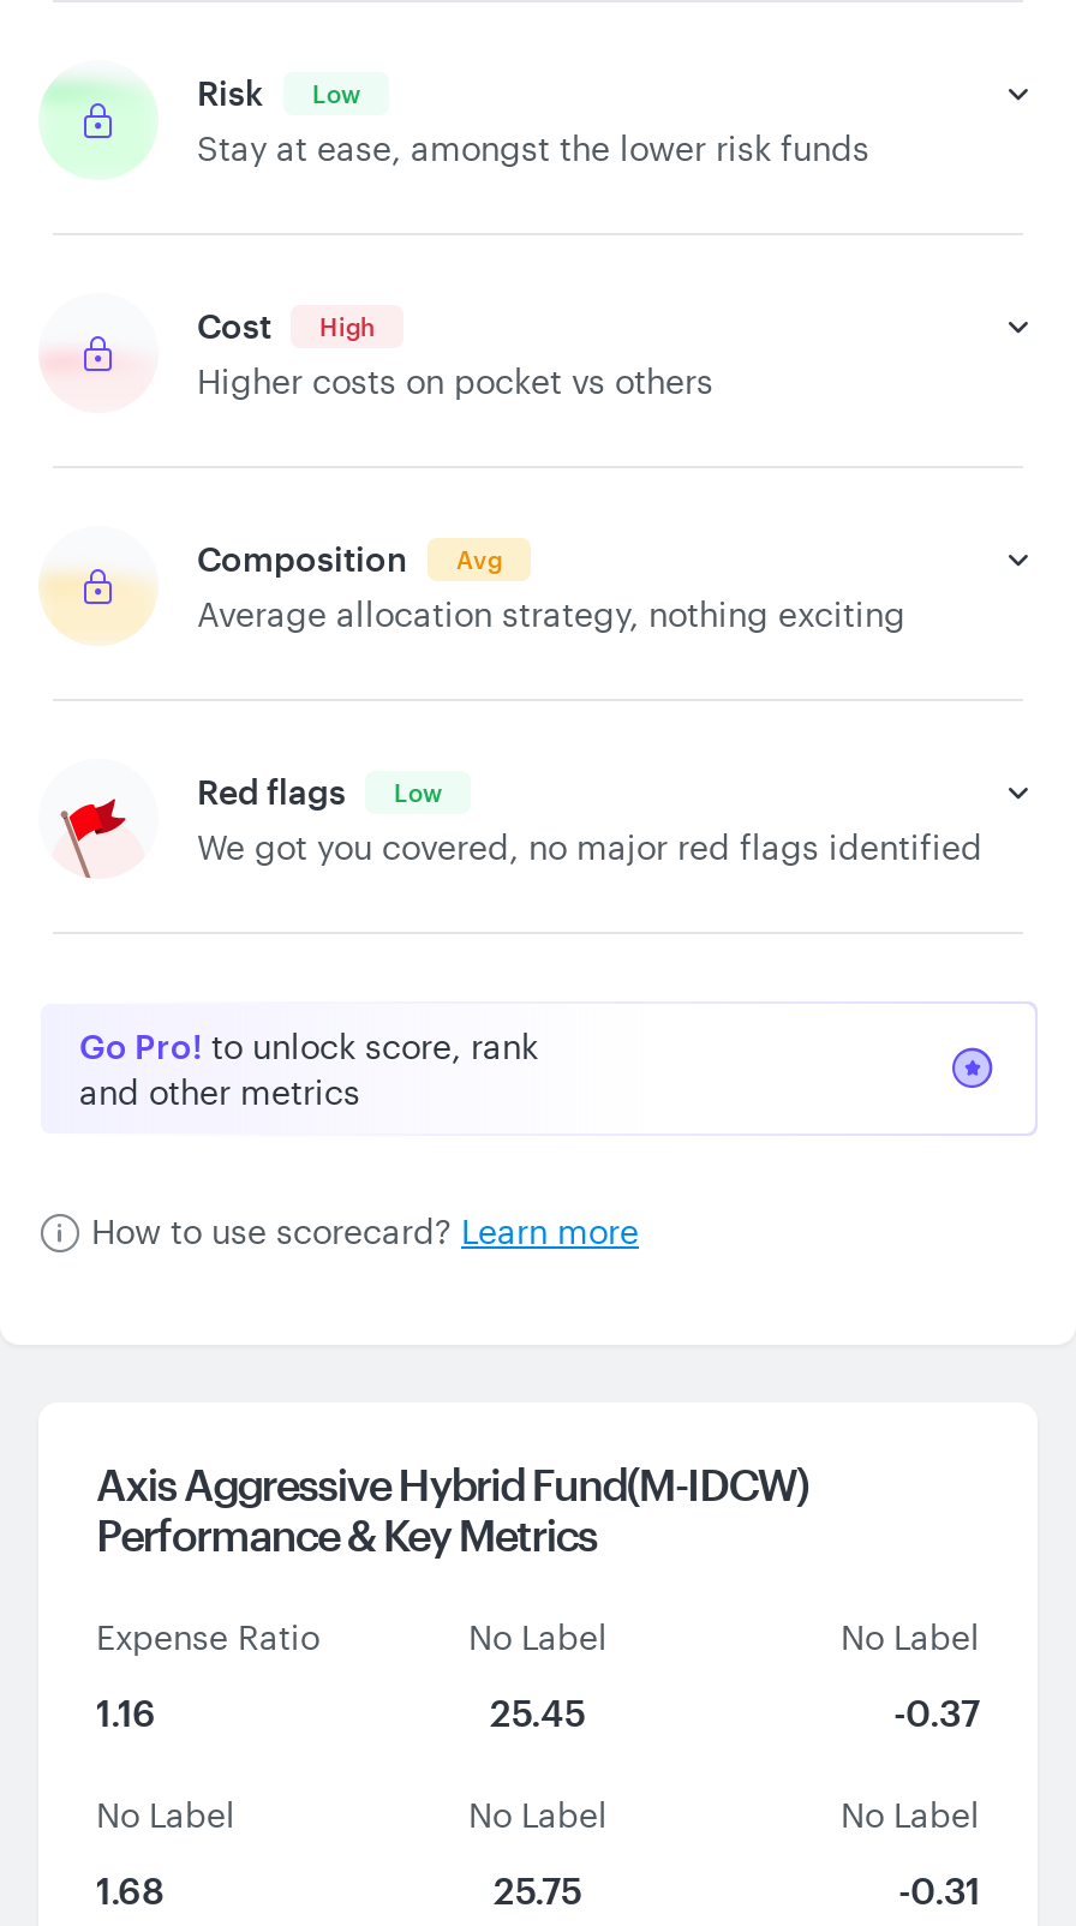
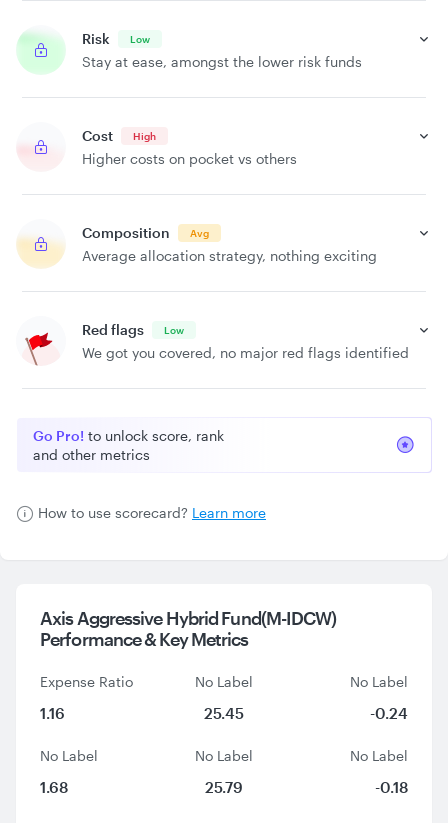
[893,1691,980,1734] -0.37 -> [370,704,408,722] -0.24
[494,1868,582,1912] 25.75 -> [205,778,243,796] 25.79
[898,1868,980,1912] -0.31 -> [375,778,408,796] -0.18

